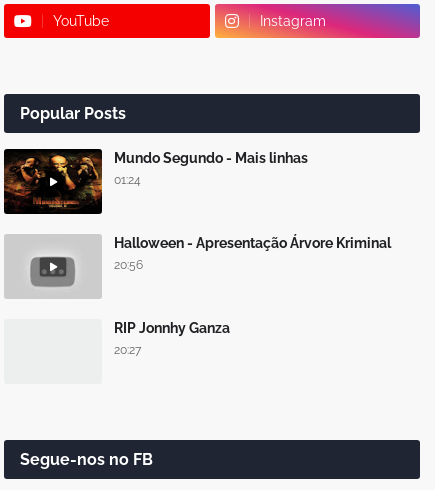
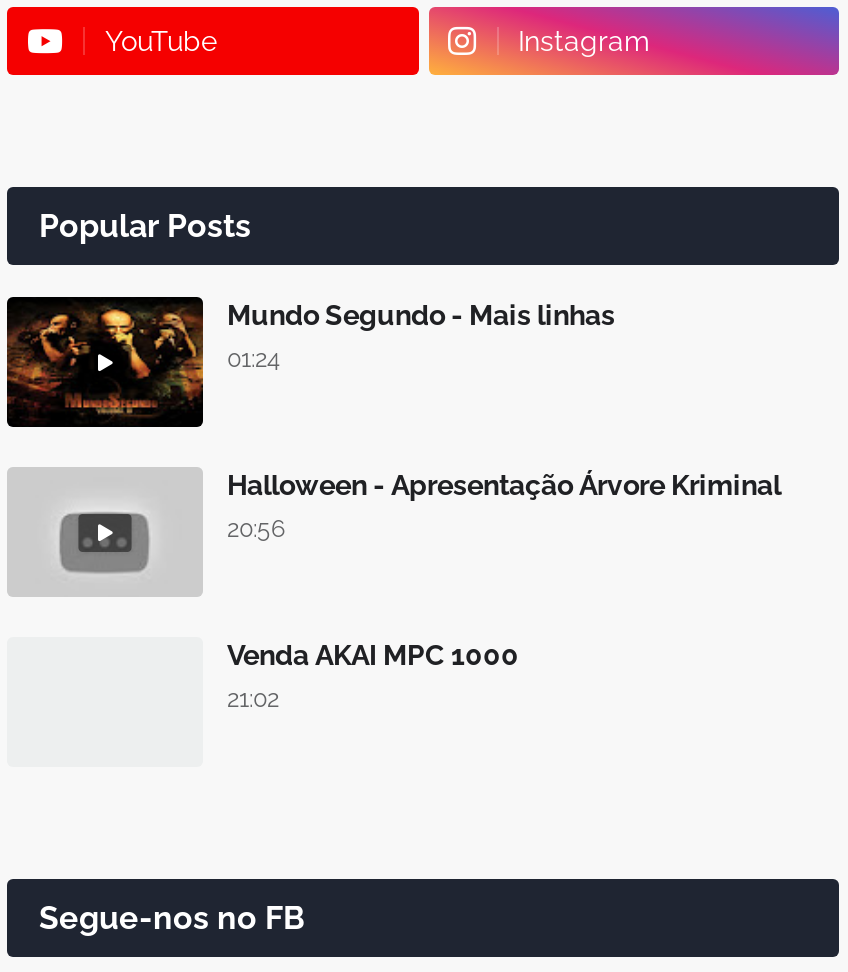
[114,320,230,357] RIP Jonnhy Ganza | 20:27 -> [227,639,519,713] Venda AKAI MPC 1000 | 21:02

